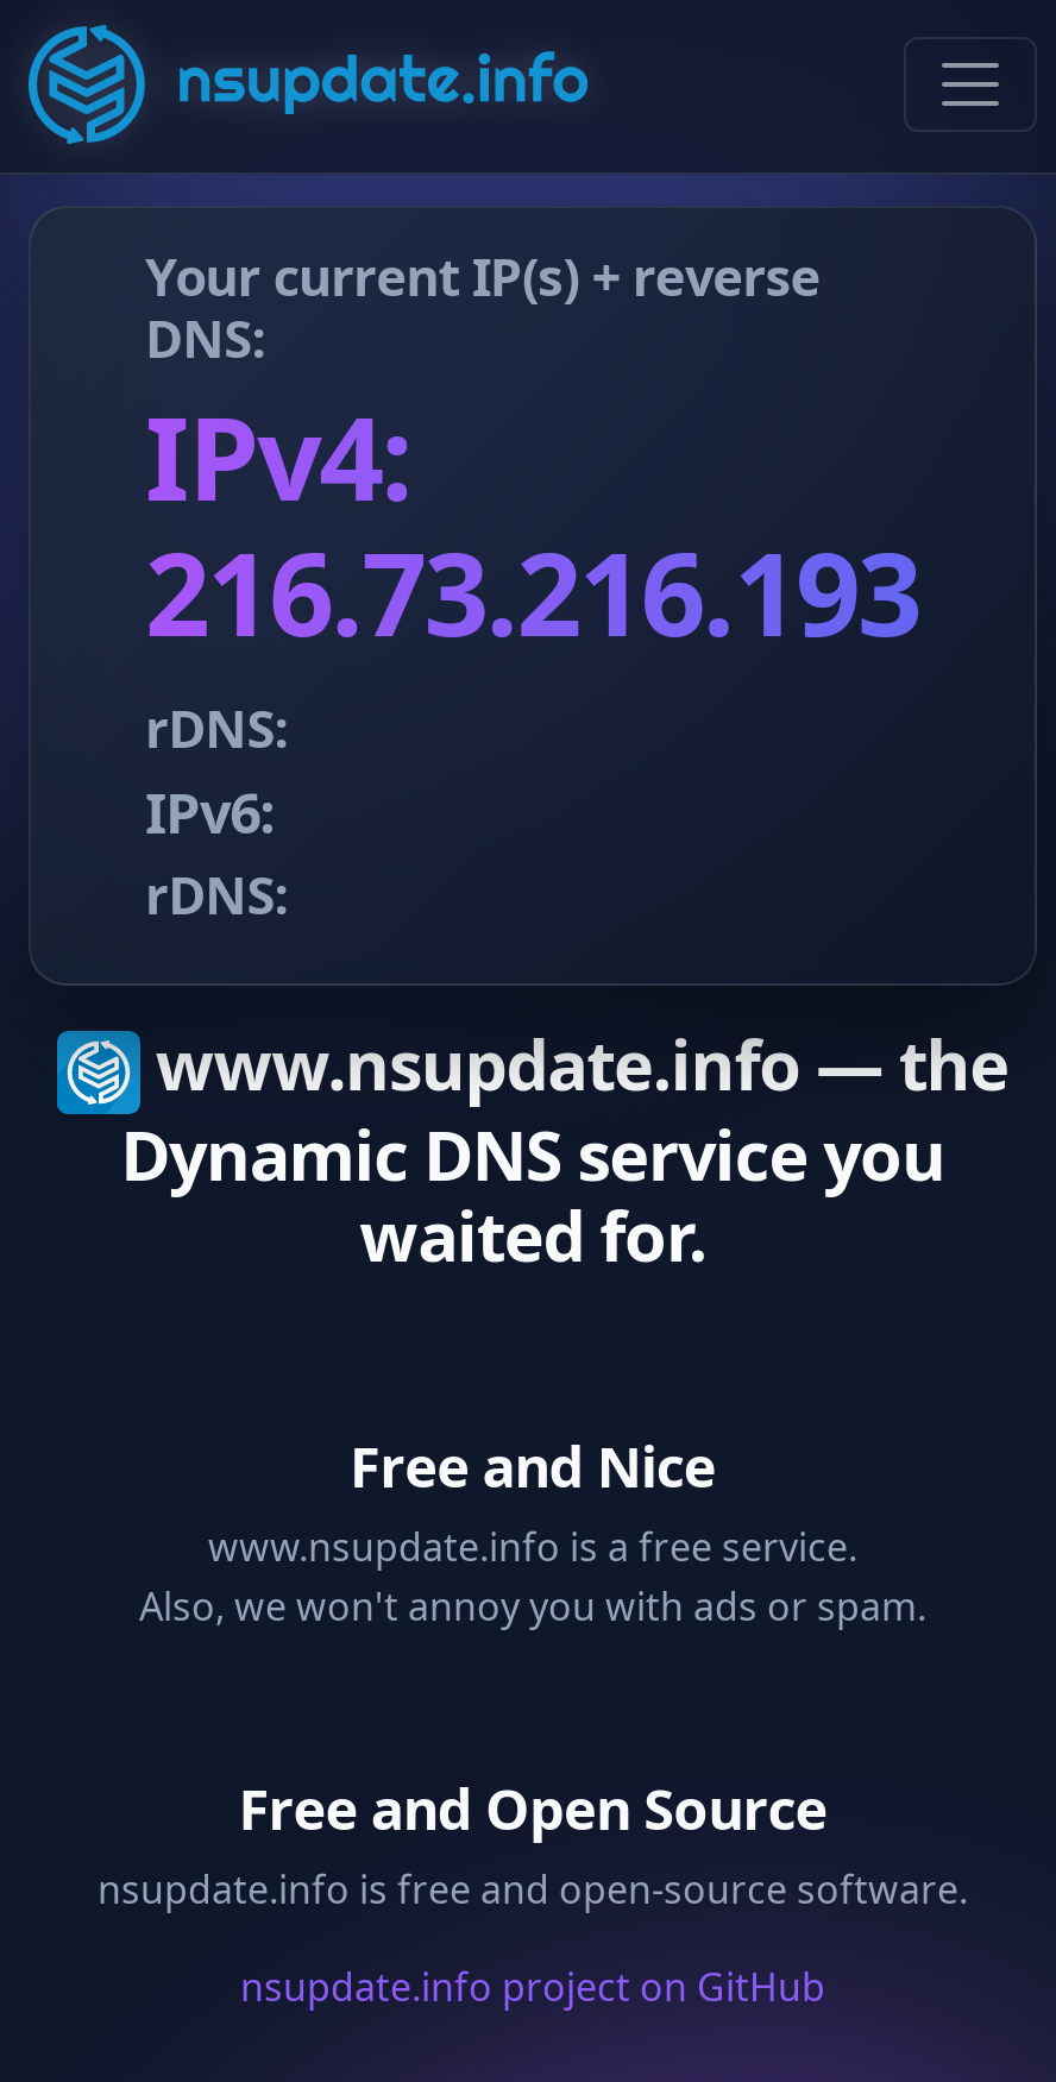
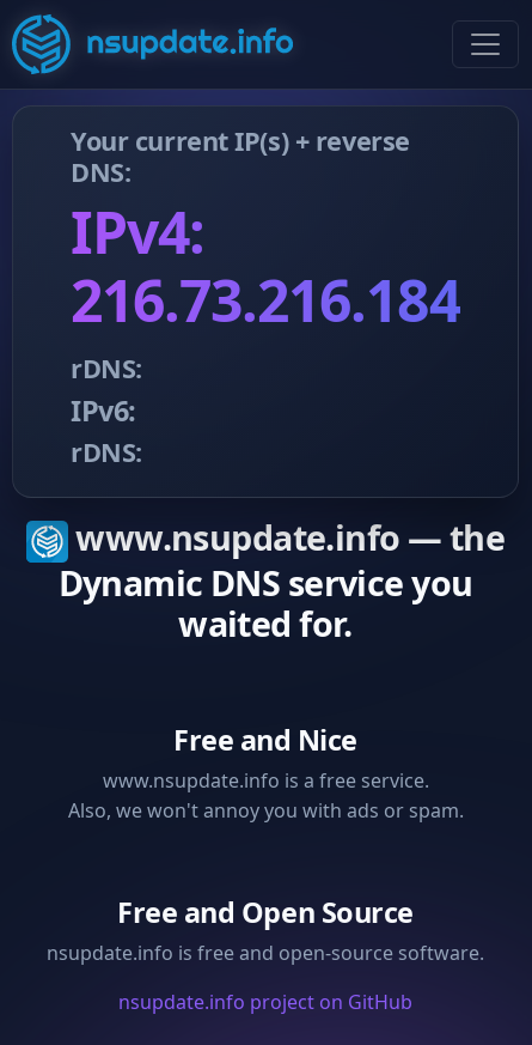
[145,515,919,669] 216.73.216.193 -> [71,261,460,339] 216.73.216.184

